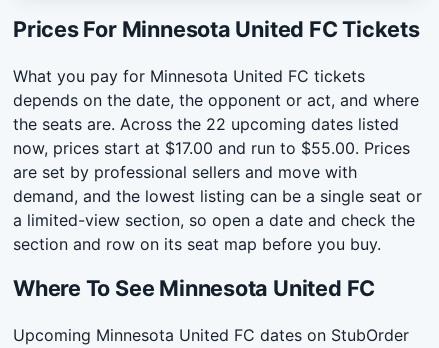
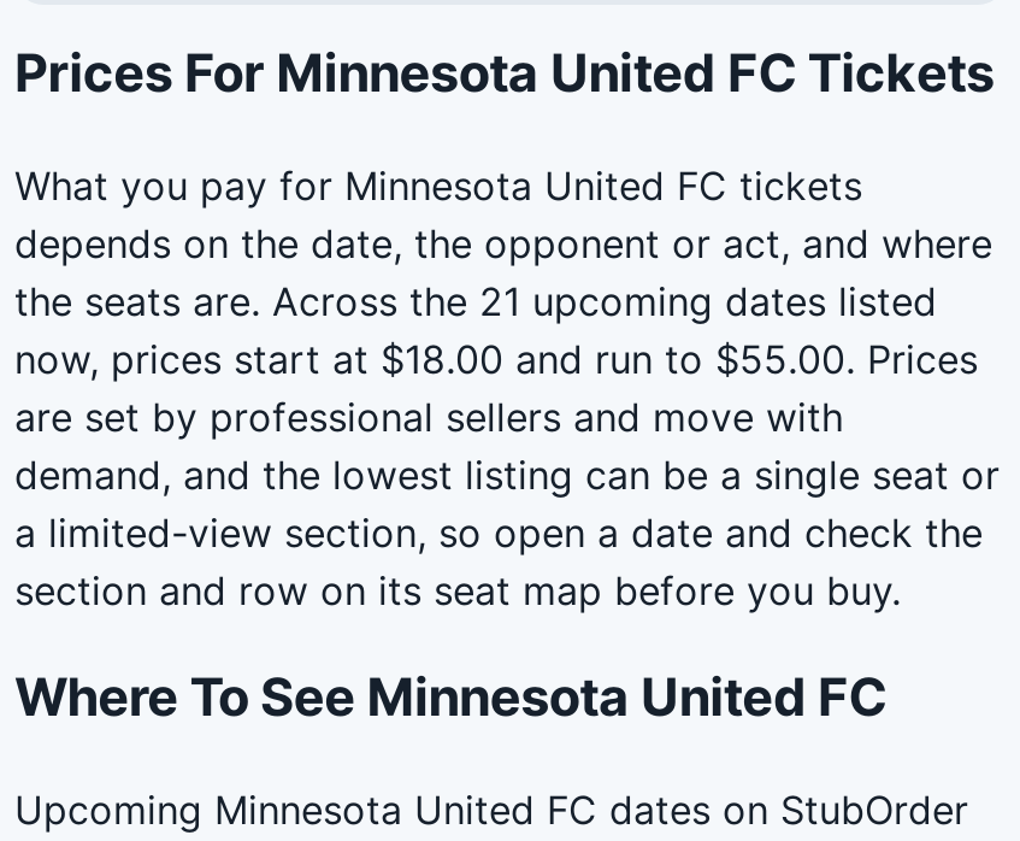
[13,114,399,134] the seats are. Across the 22 upcoming dates listed -> [14,277,937,325] the seats are. Across the 21 upcoming dates listed
[13,138,410,158] now, prices start at $17.00 and run to $55.00. Prices -> [14,334,978,383] now, prices start at $18.00 and run to $55.00. Prices

